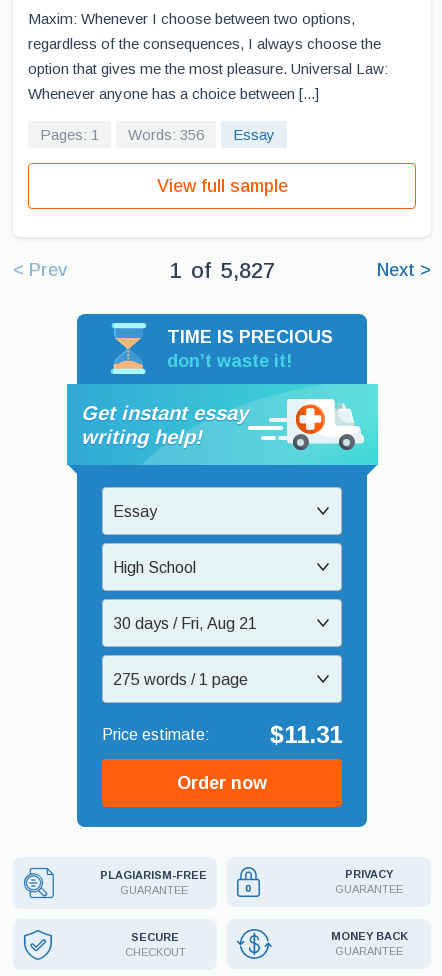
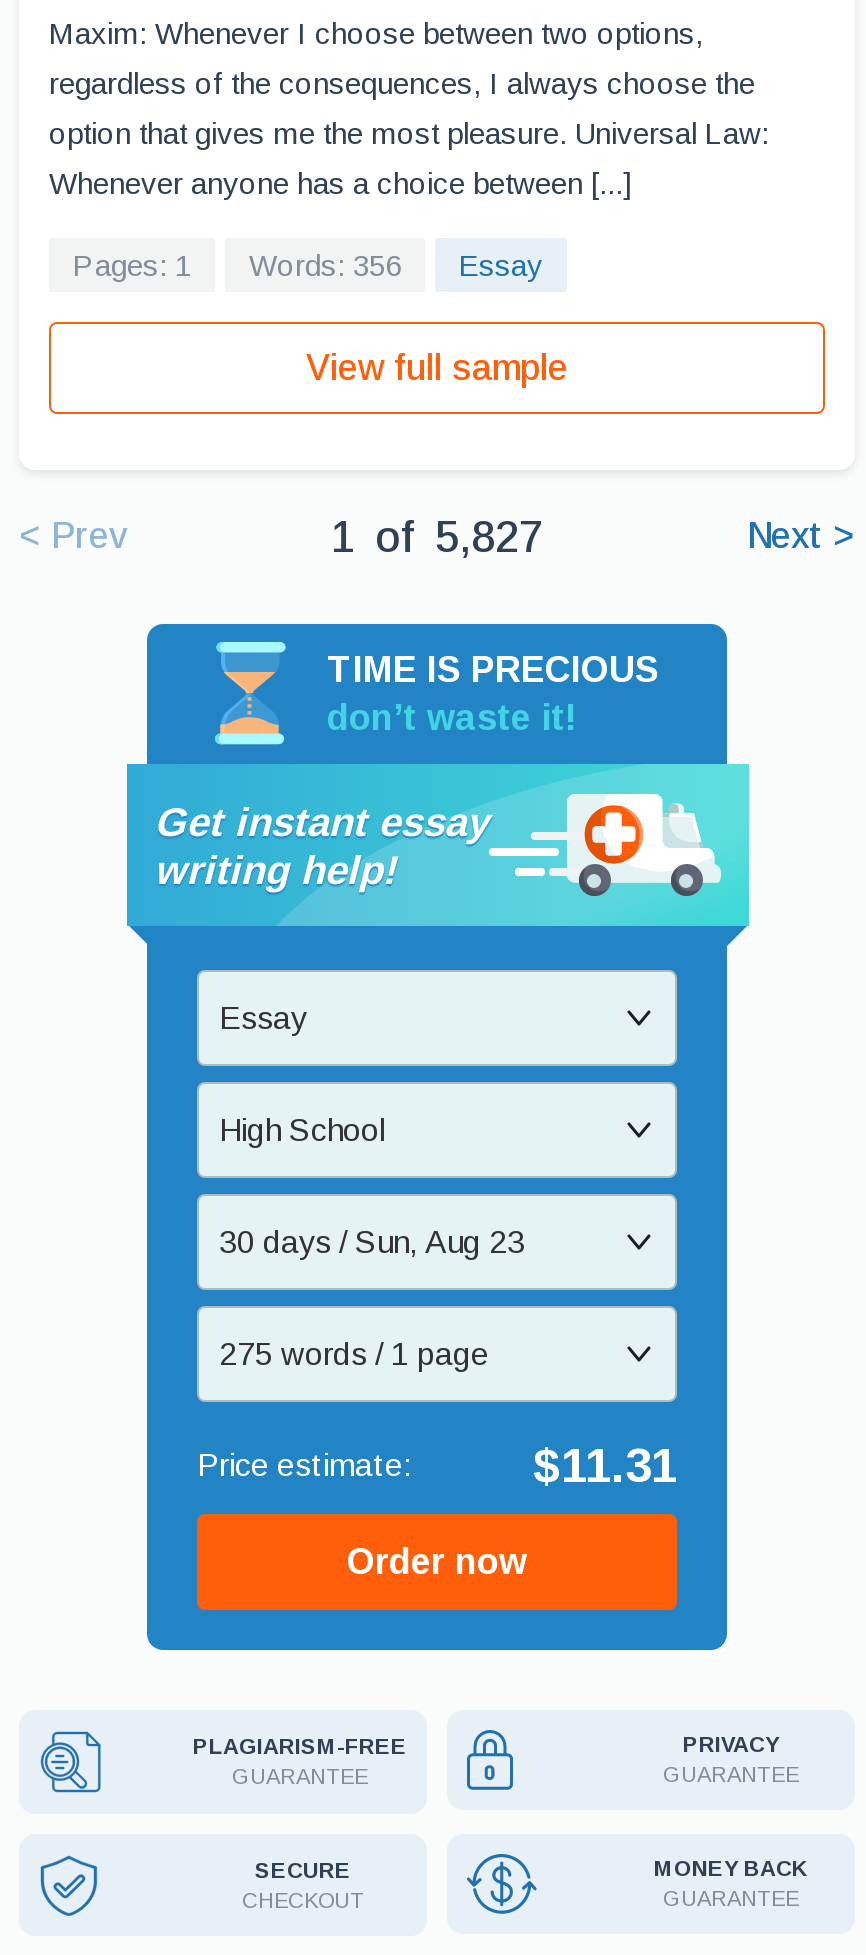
[113,614,257,631] 30 days / Fri, Aug 21 -> [219,1225,525,1259] 30 days / Sun, Aug 23

